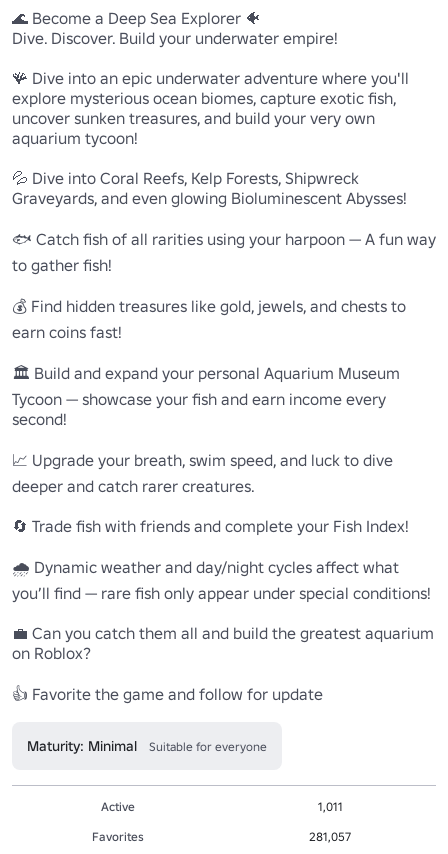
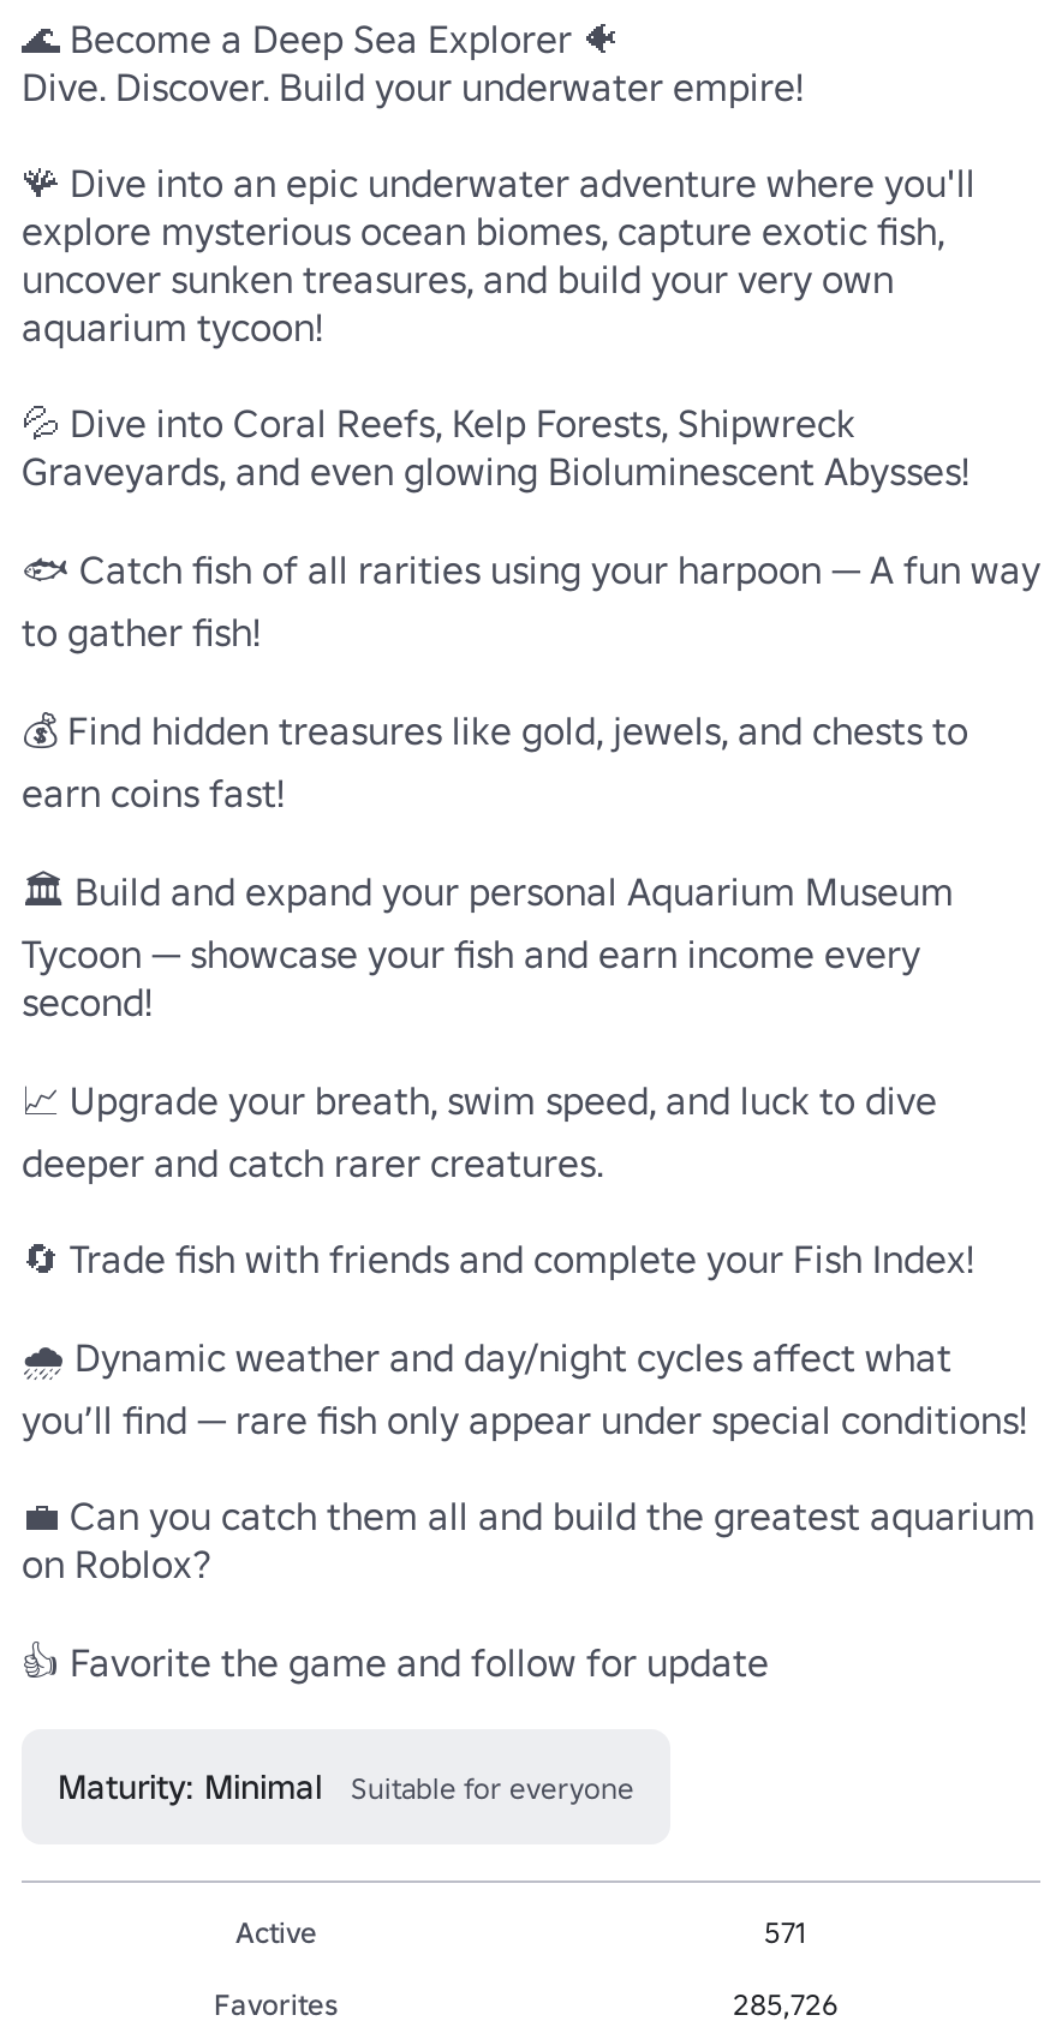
[317,799,342,814] 1,011 -> [764,1915,807,1951] 571
[309,829,351,844] 281,057 -> [733,1987,839,2023] 285,726

